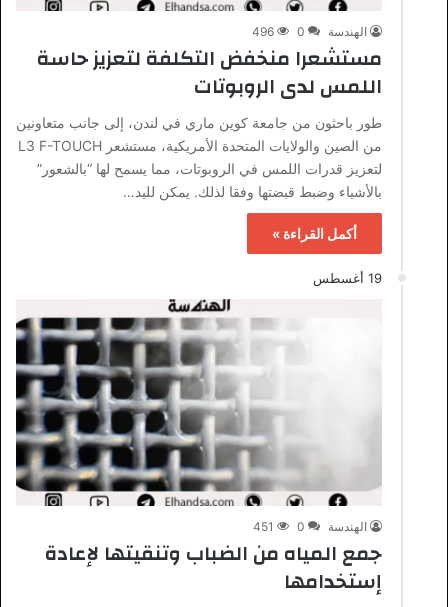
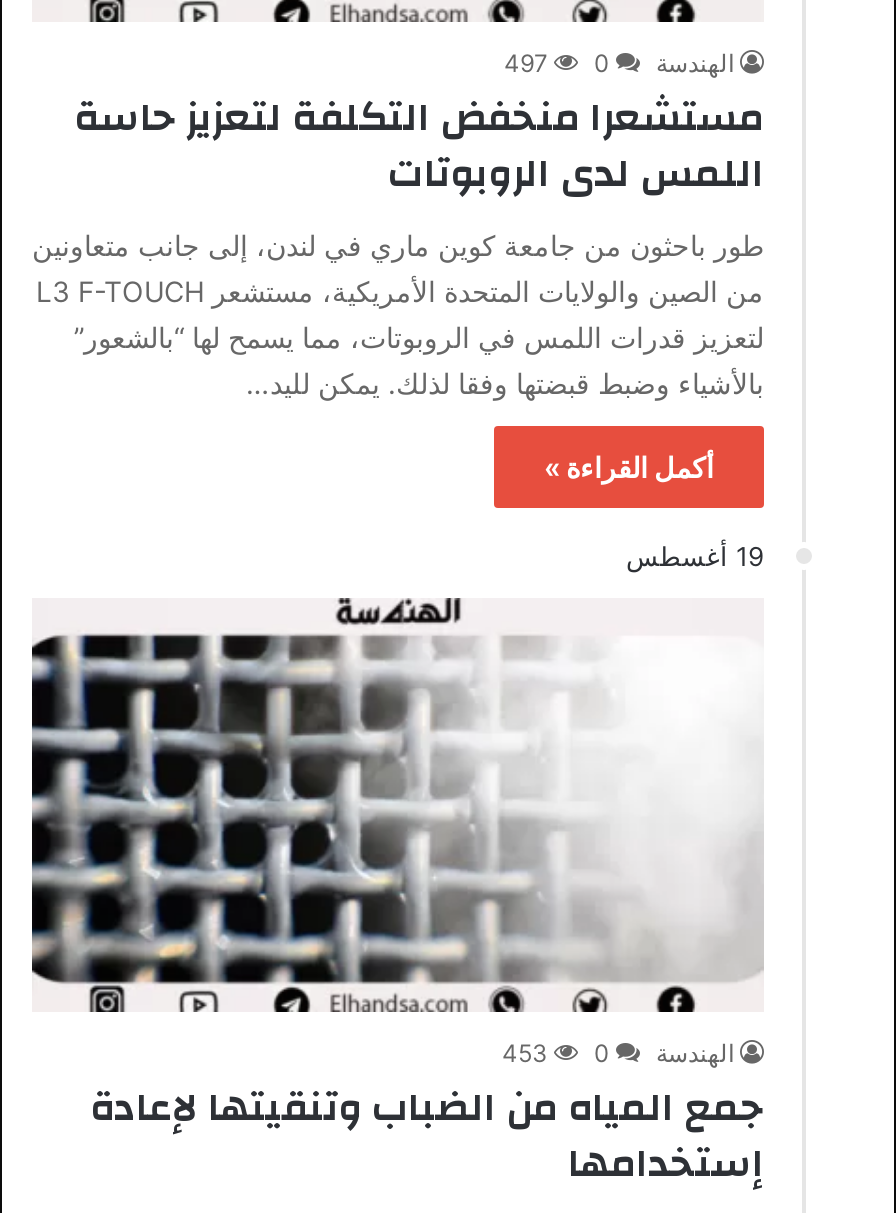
[252,24,367,39] الهندسة 0 496 -> [504,49,734,79] الهندسة 0 497
[253,519,367,534] الهندسة 0 451 -> [502,1037,734,1067] الهندسة 0 453

